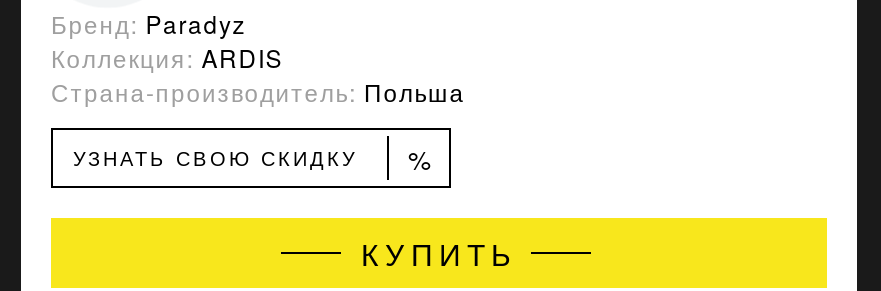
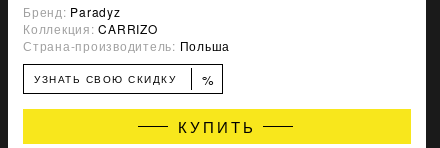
[51,39,283,73] Коллекция: ARDIS -> [23,19,157,36] Коллекция: CARRIZO

